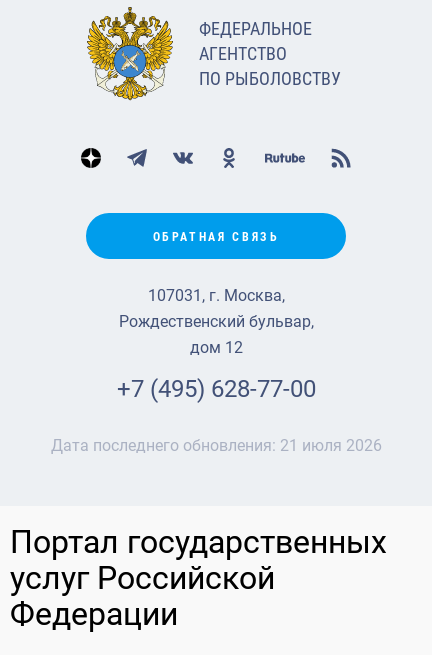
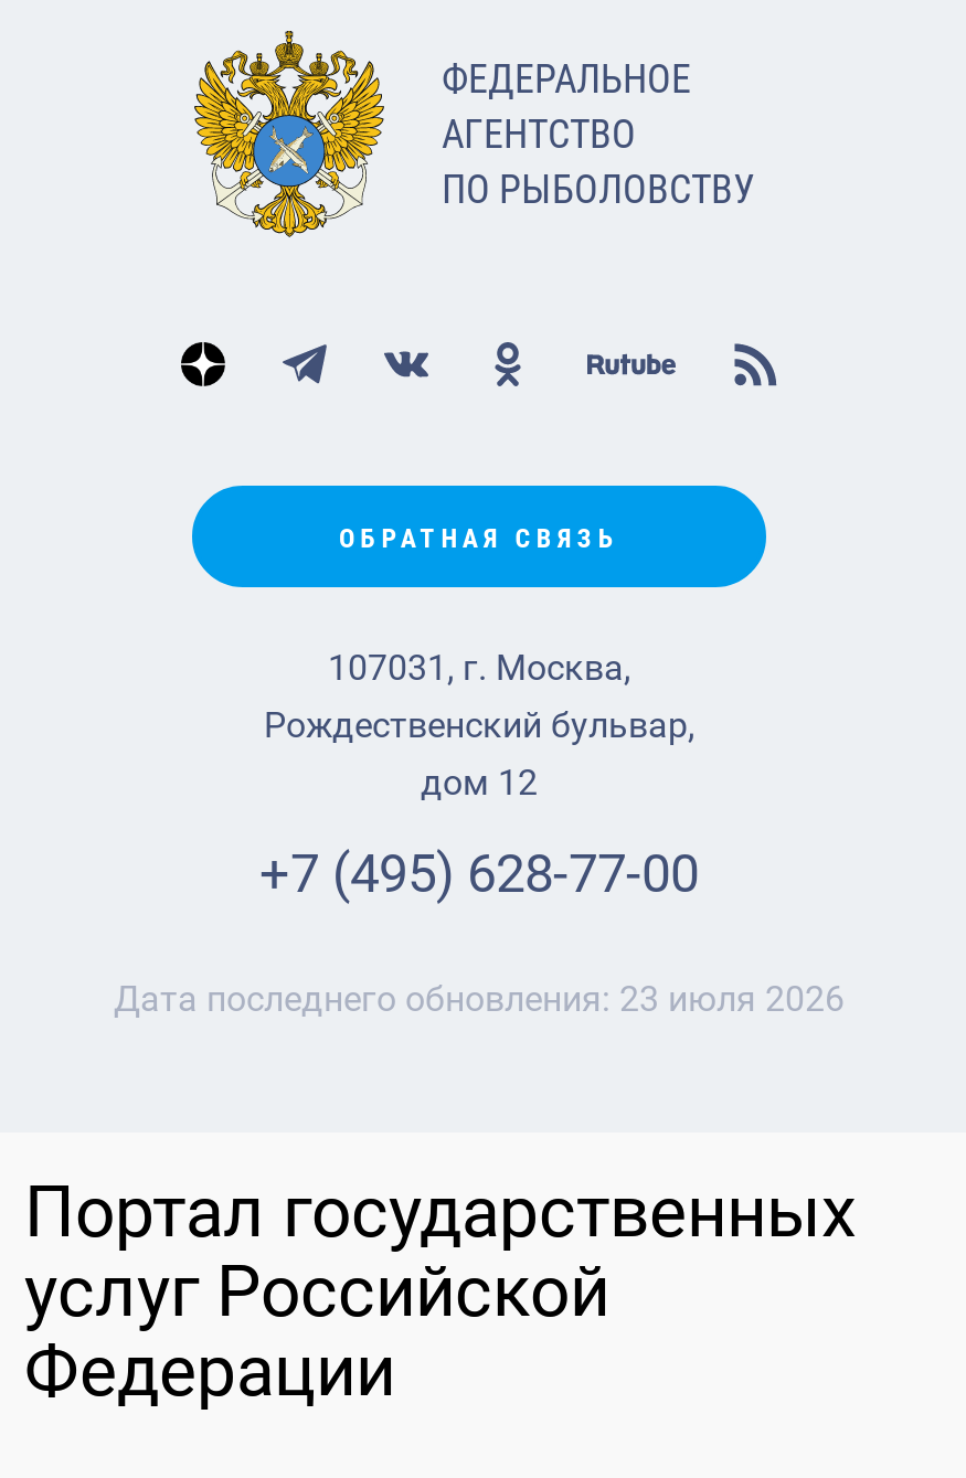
[50,436,381,455] Дата последнего обновления: 21 июля 2026 -> [114,978,845,1020] Дата последнего обновления: 23 июля 2026

